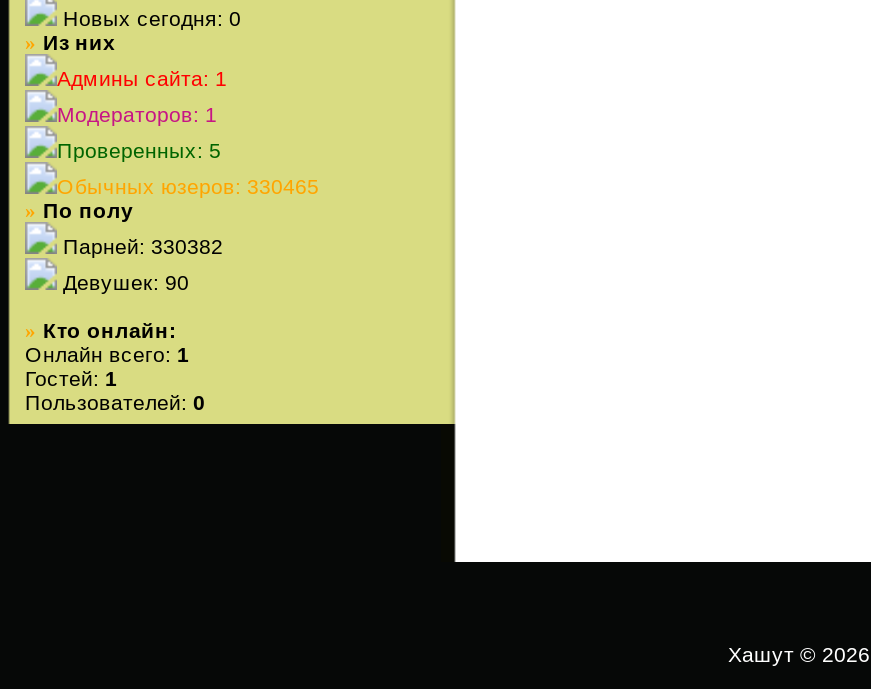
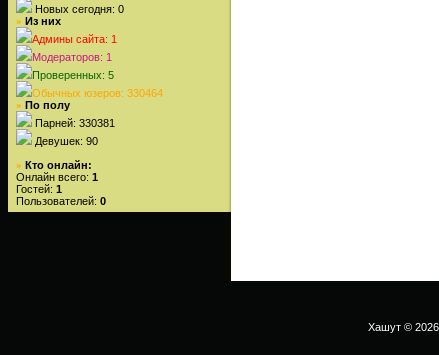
[57,175,319,199] Обычных юзеров: 330465 -> [32,87,163,99] Обычных юзеров: 330464
[57,235,223,259] Парней: 330382 -> [32,117,115,129] Парней: 330381

